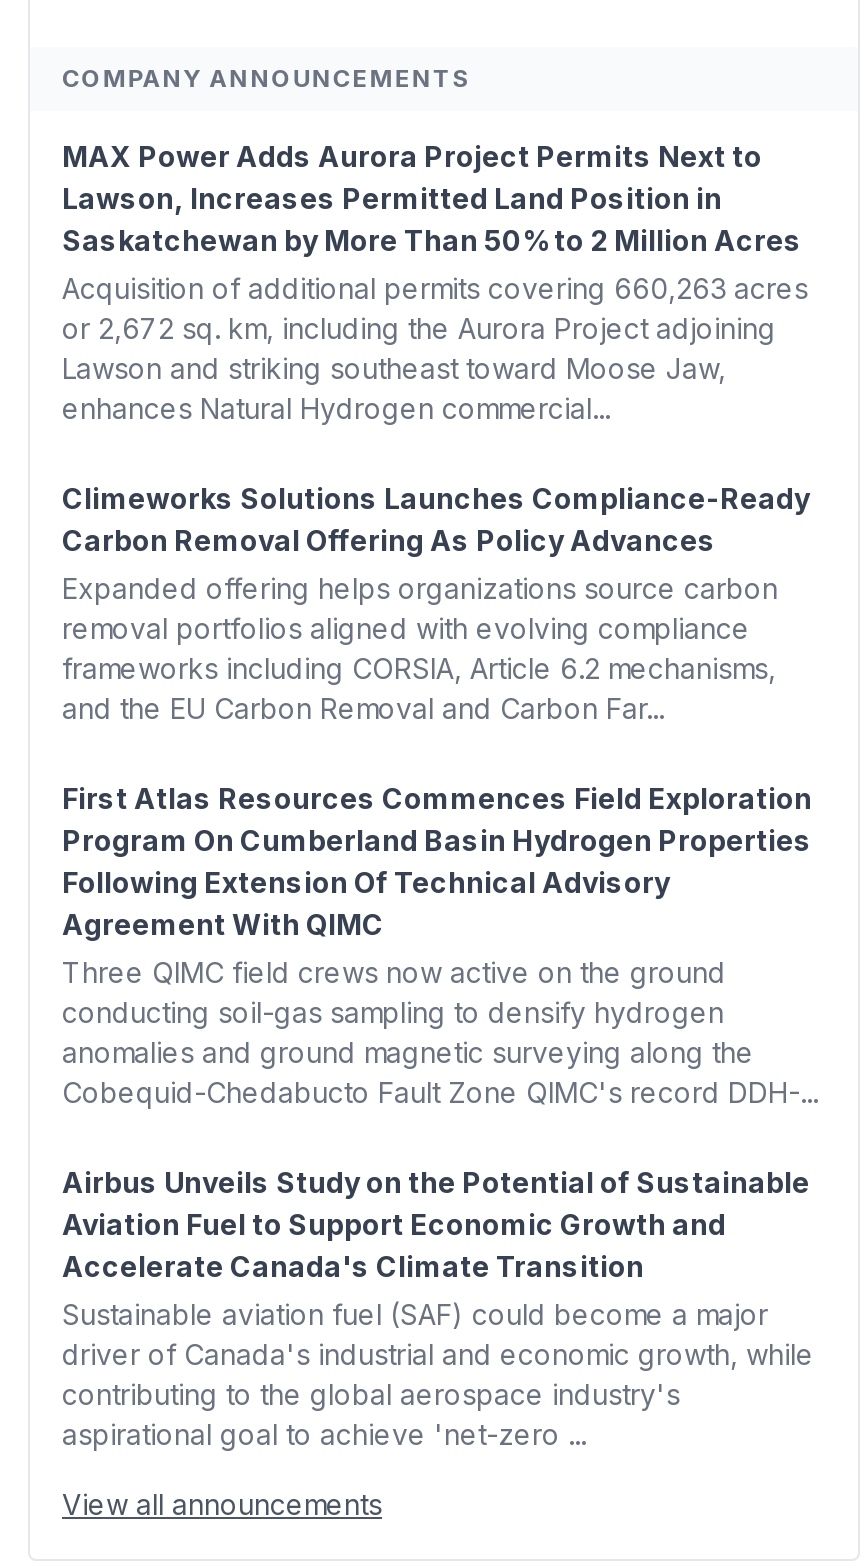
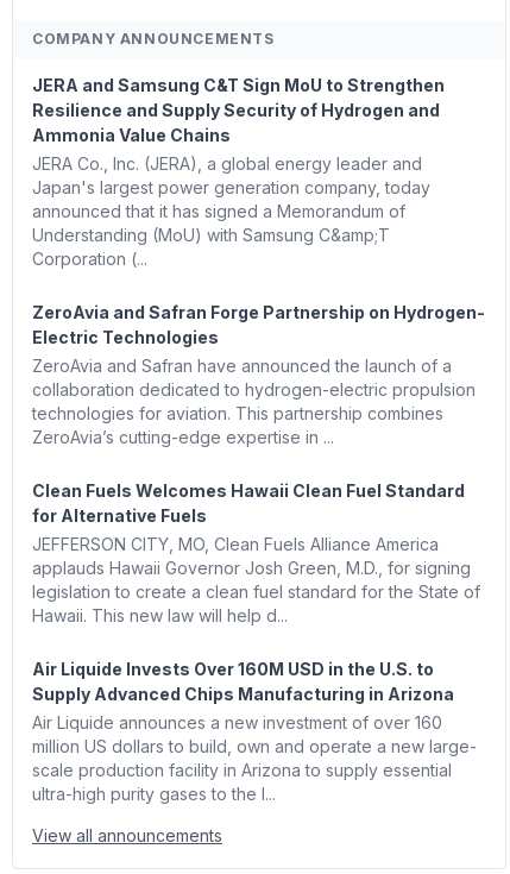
[62,139,808,425] MAX Power Adds Aurora Project Permits Next to | Lawson, Increases Permitted Land Position in | Saskatchewan by More Than 50% to 2 Million Acres | Acquisition of additional permits covering 660,263 acres | or 2,672 sq. km, including the Aurora Project adjoining | Lawson and striking southeast toward Moose Jaw, | enhances Natural Hydrogen commercial... -> [32,75,445,269] JERA and Samsung C&T Sign MoU to Strengthen | Resilience and Supply Security of Hydrogen and | Ammonia Value Chains | JERA Co., Inc. (JERA), a global energy leader and | Japan's largest power generation company, today | announced that it has signed a Memorandum of | Understanding (MoU) with Samsung C&amp;T | Corporation (...
[62,481,810,725] Climeworks Solutions Launches Compliance-Ready | Carbon Removal Offering As Policy Advances | Expanded offering helps organizations source carbon | removal portfolios aligned with evolving compliance | frameworks including CORSIA, Article 6.2 mechanisms, | and the EU Carbon Removal and Carbon Far... -> [32,302,485,447] ZeroAvia and Safran Forge Partnership on Hydrogen- | Electric Technologies | ZeroAvia and Safran have announced the launch of a | collaboration dedicated to hydrogen-electric propulsion | technologies for aviation. This partnership combines | ZeroAvia’s cutting-edge expertise in ...
[62,781,818,1109] First Atlas Resources Commences Field Exploration | Program On Cumberland Basin Hydrogen Properties | Following Extension Of Technical Advisory | Agreement With QIMC | Three QIMC field crews now active on the ground | conducting soil-gas sampling to densify hydrogen | anomalies and ground magnetic surveying along the | Cobequid-Chedabucto Fault Zone QIMC's record DDH-... -> [32,480,480,625] Clean Fuels Welcomes Hawaii Clean Fuel Standard | for Alternative Fuels | JEFFERSON CITY, MO, Clean Fuels Alliance America | applauds Hawaii Governor Josh Green, M.D., for signing | legislation to create a clean fuel standard for the State of | Hawaii. This new law will help d...
[62,1165,814,1451] Airbus Unveils Study on the Potential of Sustainable | Aviation Fuel to Support Economic Growth and | Accelerate Canada's Climate Transition | Sustainable aviation fuel (SAF) could become a major | driver of Canada's industrial and economic growth, while | contributing to the global aerospace industry's | aspirational goal to achieve 'net-zero ... -> [32,659,477,804] Air Liquide Invests Over 160M USD in the U.S. to | Supply Advanced Chips Manufacturing in Arizona | Air Liquide announces a new investment of over 160 | million US dollars to build, own and operate a new large- | scale production facility in Arizona to supply essential | ultra-high purity gases to the l...

